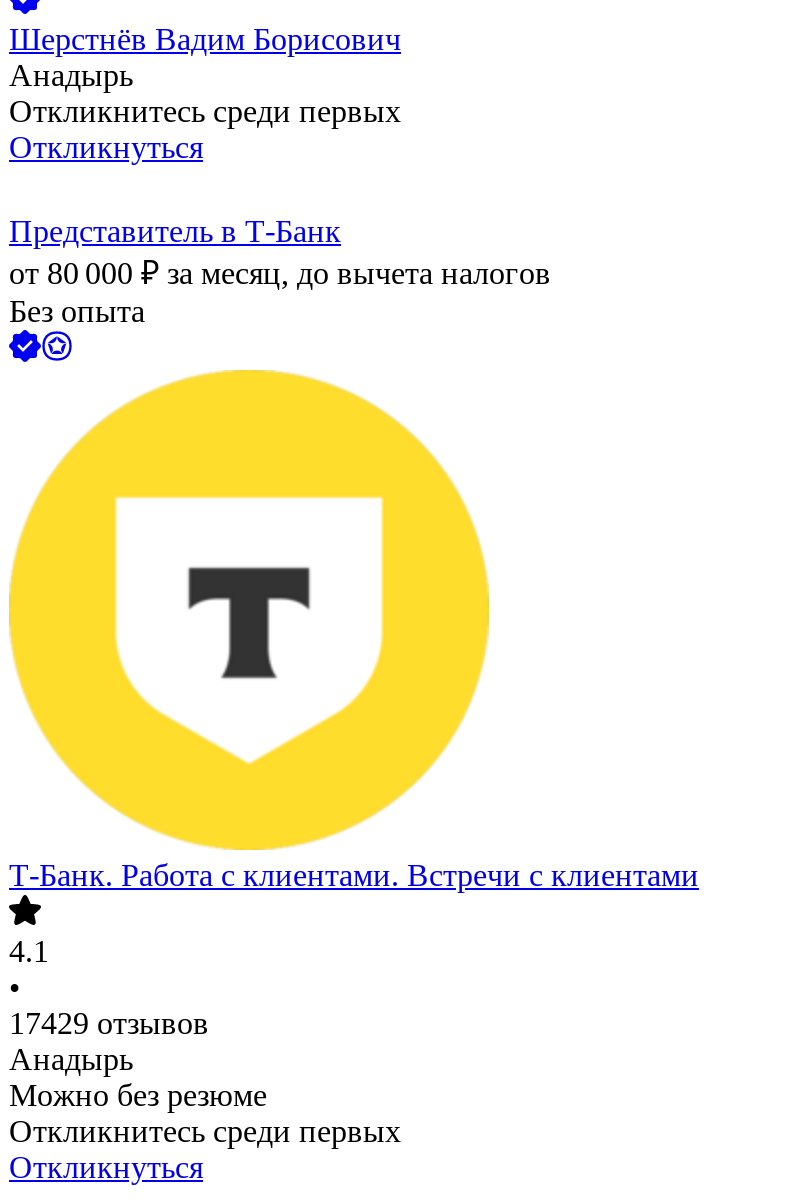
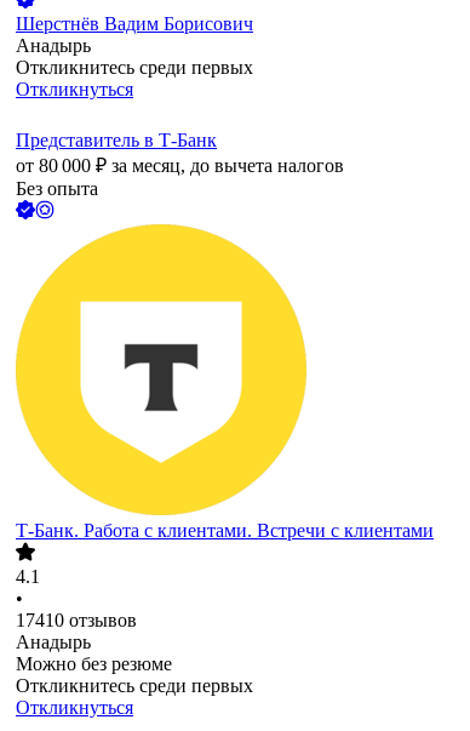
[9,1007,209,1041] 17429 отзывов -> [16,610,137,631] 17410 отзывов

